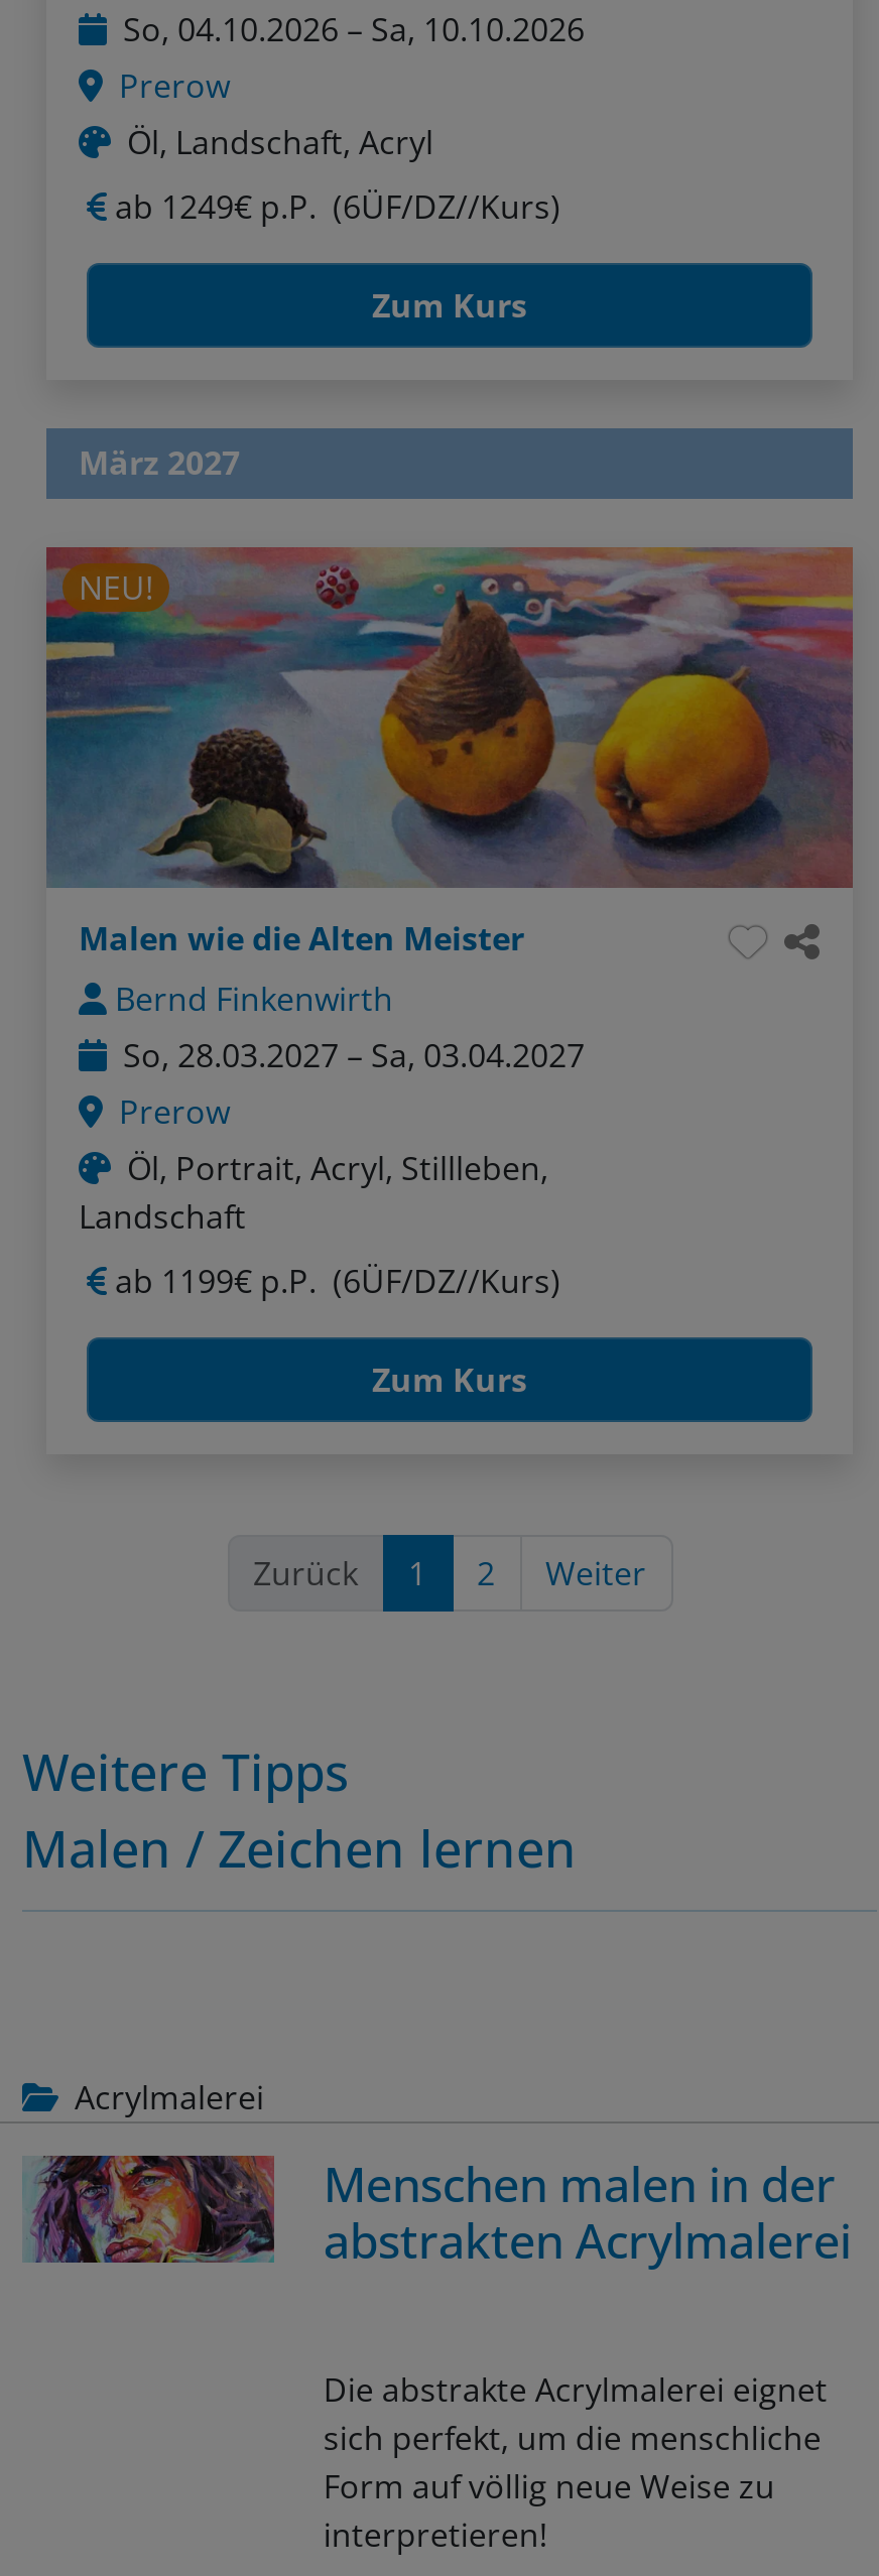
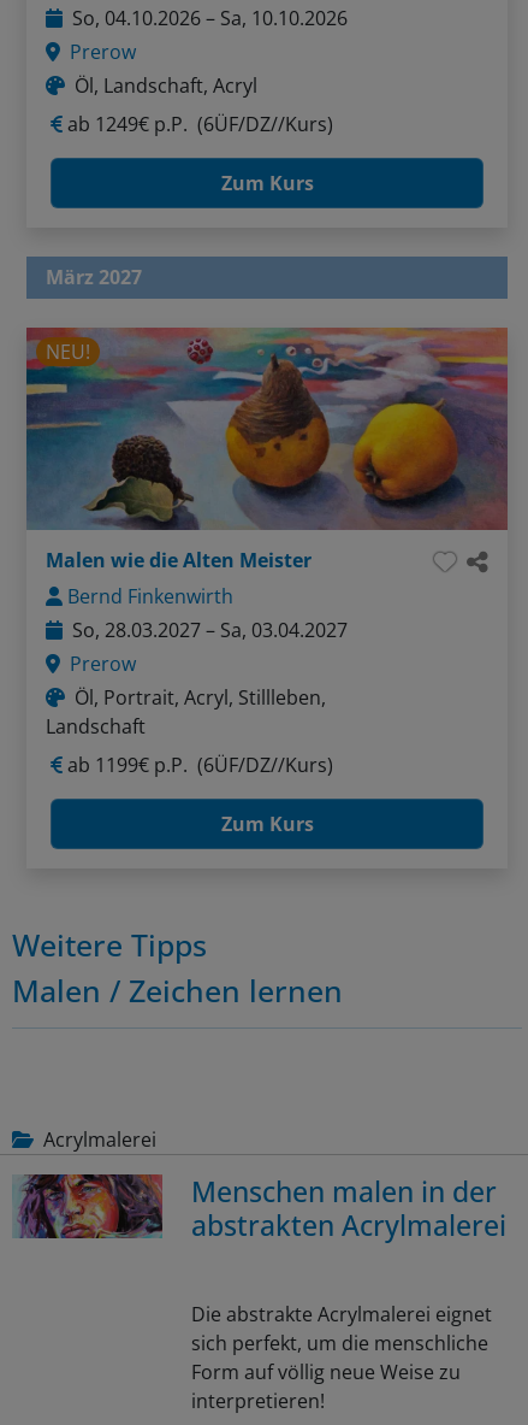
[253,1551,646,1595] Zurück | 1 | 2 | Weiter -> none

